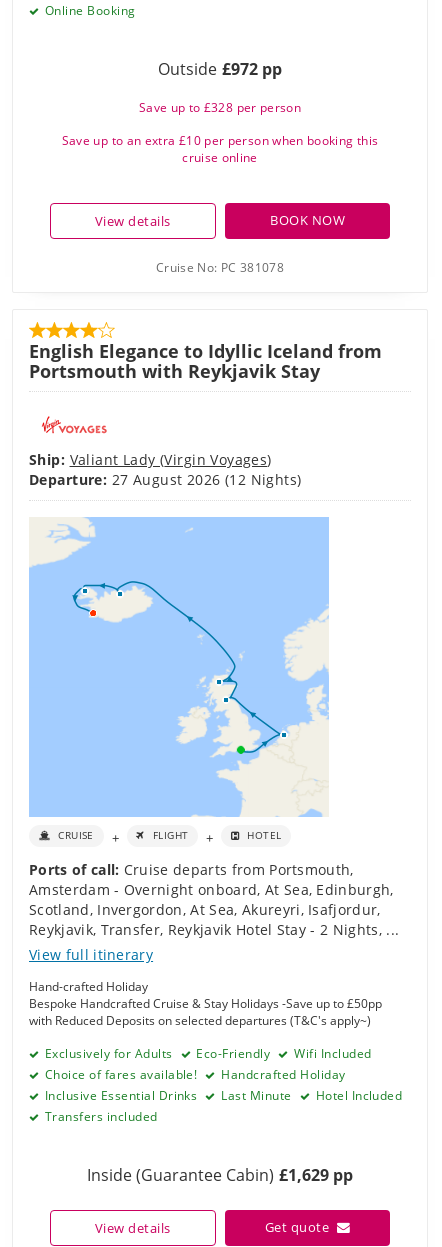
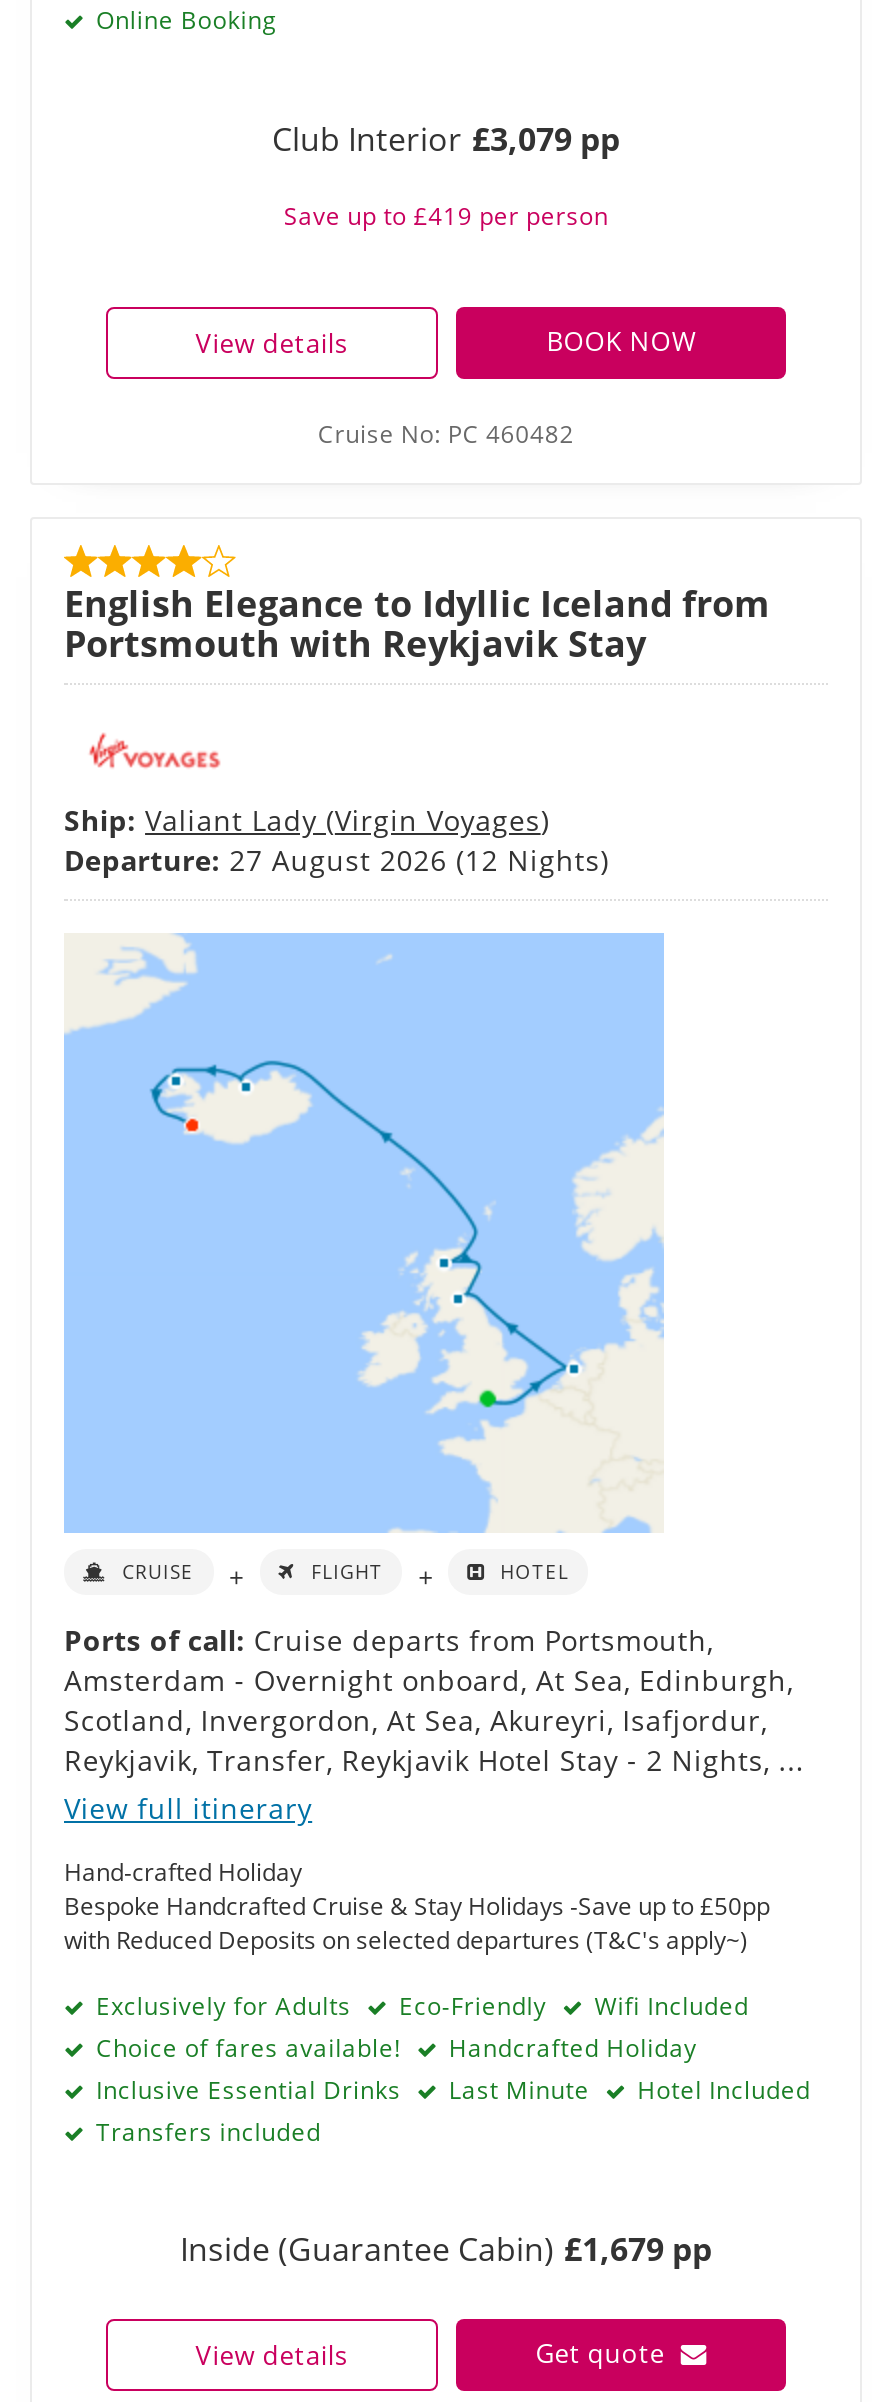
[62,58,378,166] Outside £972 pp | Save up to £328 per person | Save up to an extra £10 per person when booking this | cruise online -> [272,116,620,232] Club Interior £3,079 pp | Save up to £419 per person
[156,259,284,276] Cruise No: PC 381078 -> [318,417,574,451] Cruise No: PC 460482
[87,1164,353,1186] Inside (Guarantee Cabin) £1,629 pp -> [180,2227,712,2271] Inside (Guarantee Cabin) £1,679 pp

